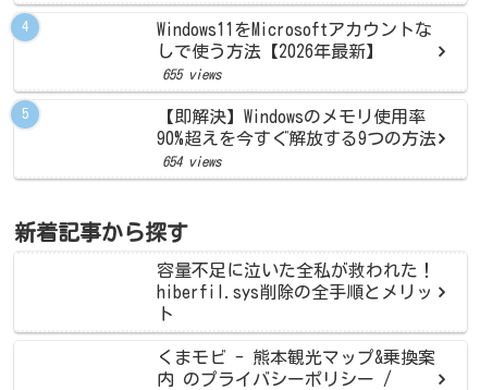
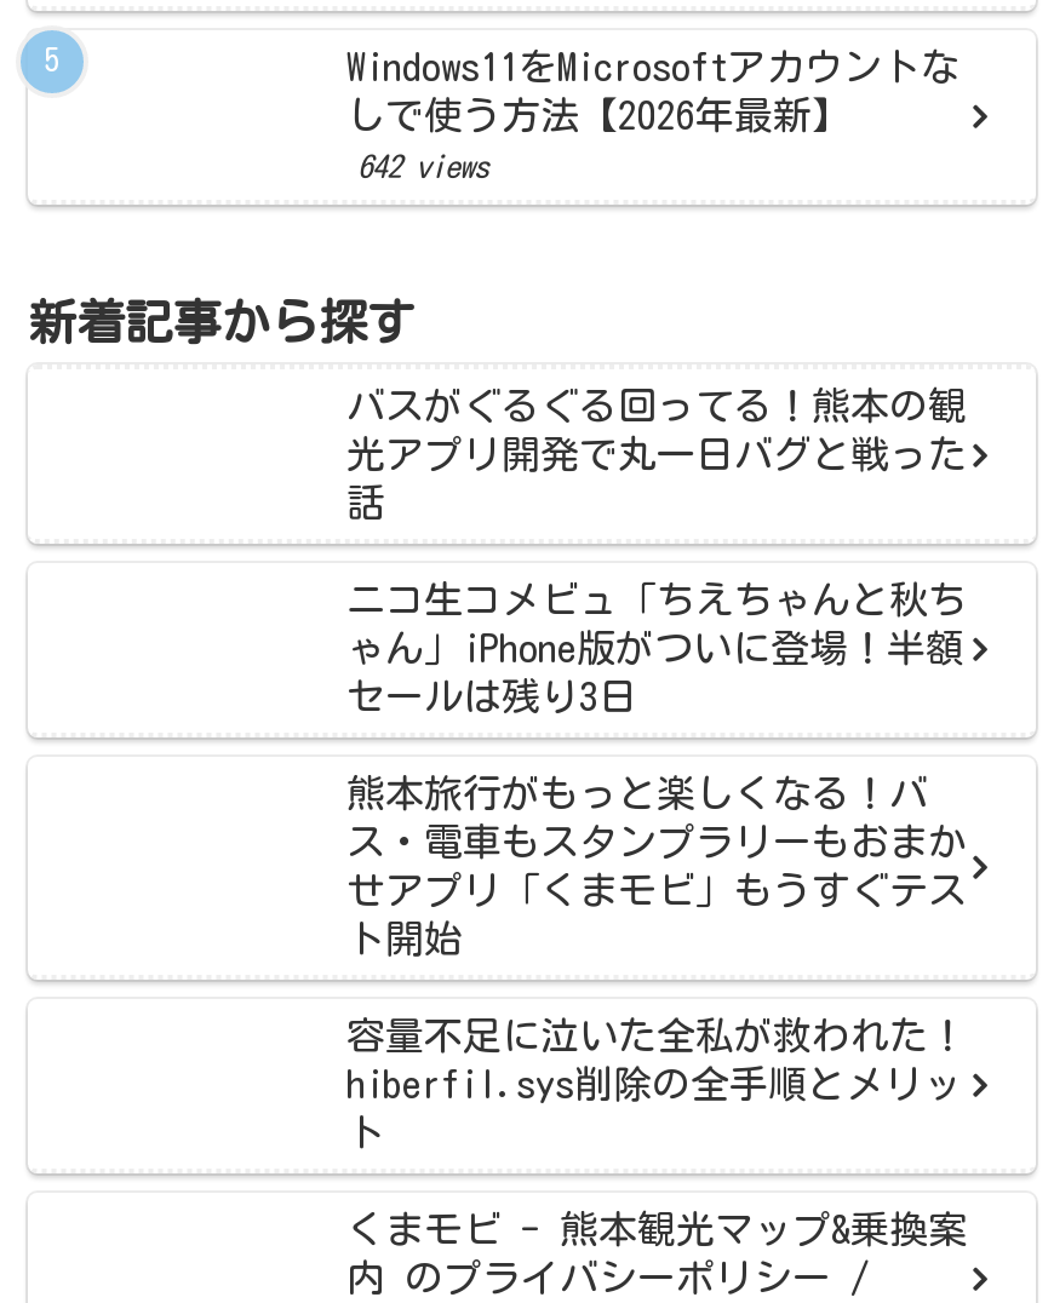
[157,68,437,169] 655 views | 【即解決】Windowsのメモリ使用率 | 90%超えを今すぐ解放する9つの方法 | 654 views -> [357,151,488,182] 642 views
moved [14,221,188,242] -> [28,297,416,345]: 新着記事から探す
none -> [346,387,967,958] バスがぐるぐる回ってる！熊本の観 | 光アプリ開発で丸一日バグと戦った | 話 | ニコ生コメビュ「ちえちゃんと秋ち | ゃん」iPhone版がついに登場！半額 | セールは残り3日 | 熊本旅行がもっと楽しくなる！バ | ス・電車もスタンプラリーもおまか | せアプリ「くまモビ」もうすぐテス | ト開始

